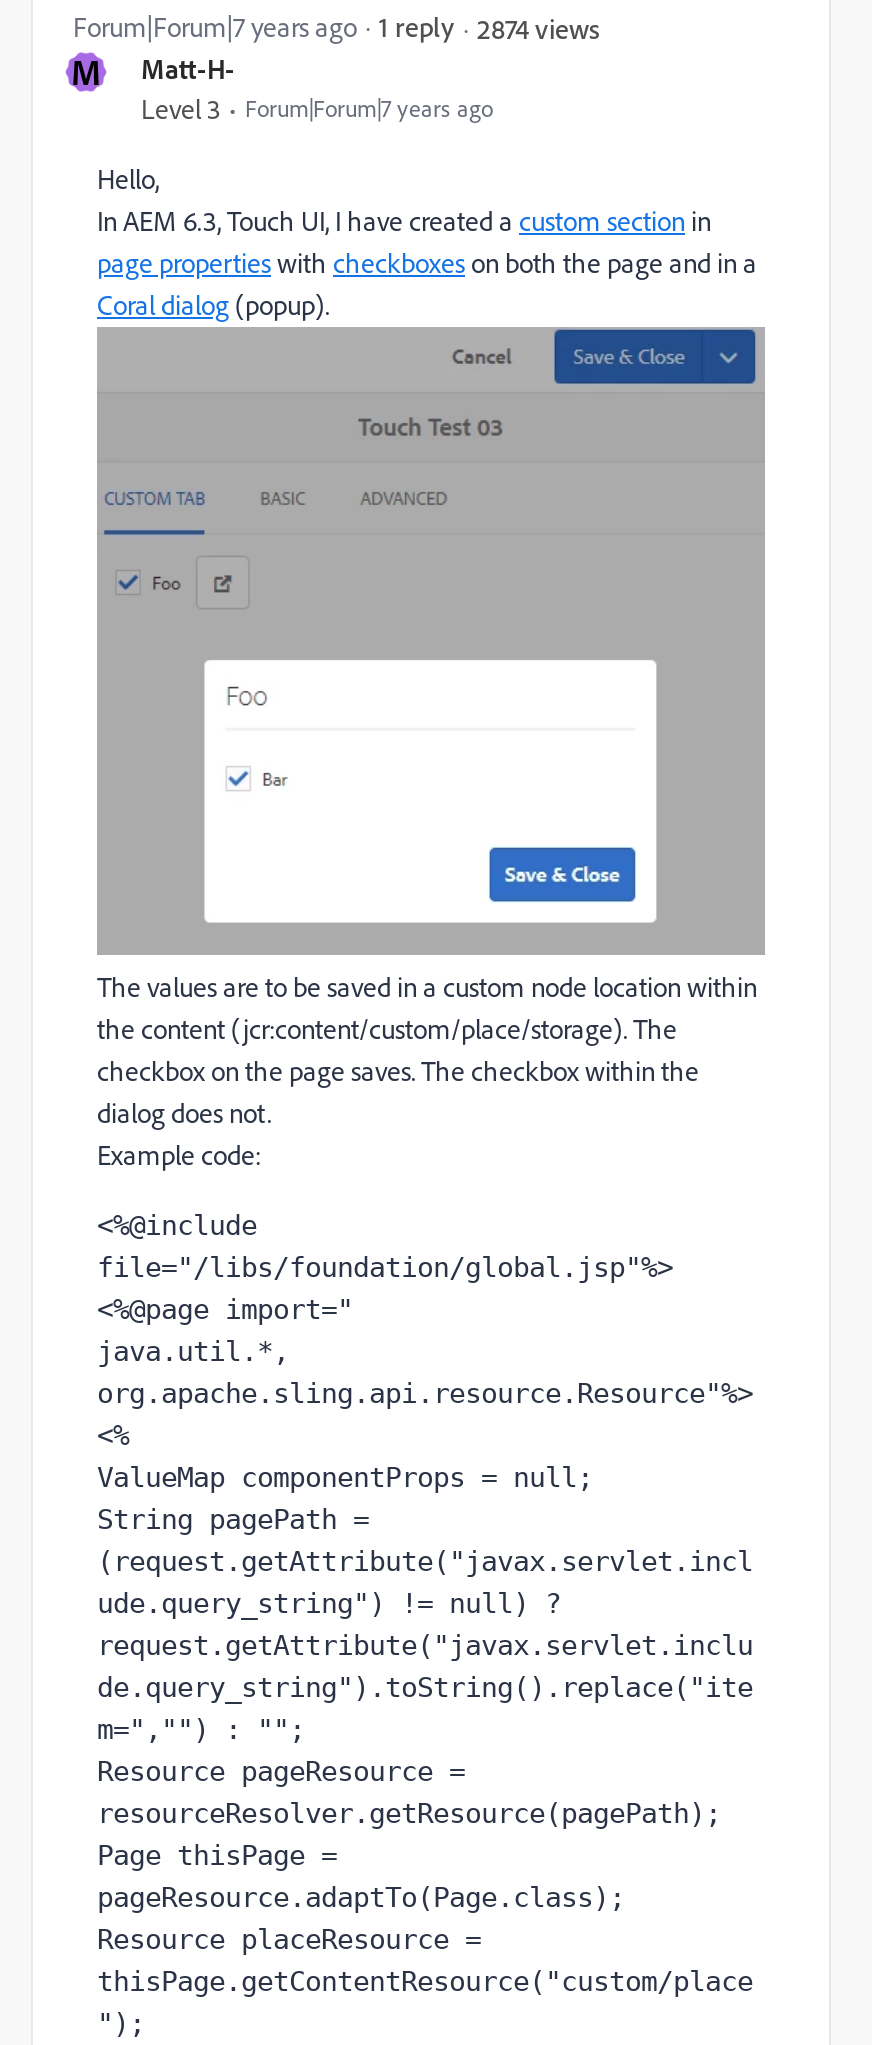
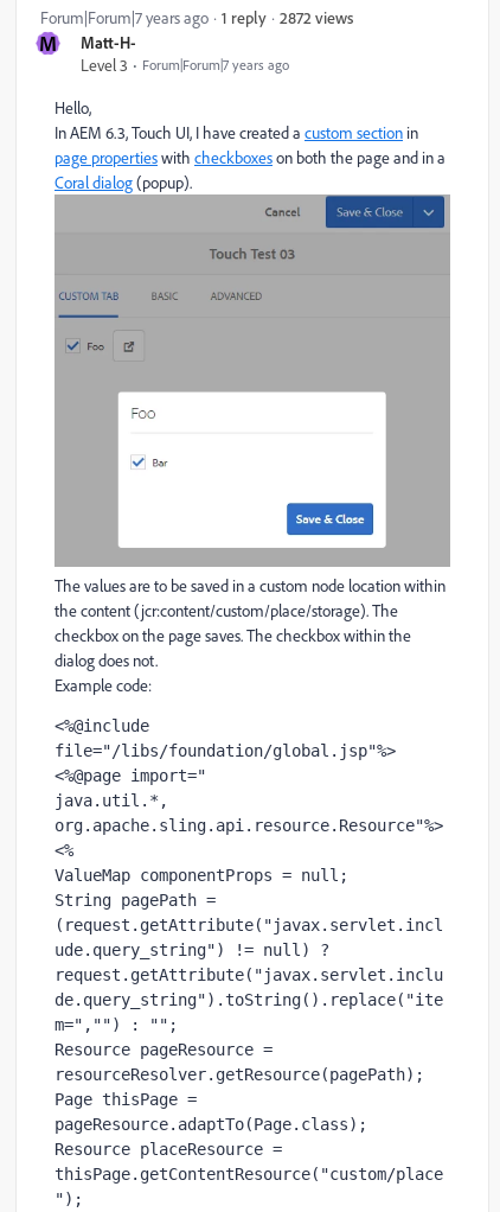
[477,10,599,44] 2874 views -> [280,7,353,27] 2872 views

